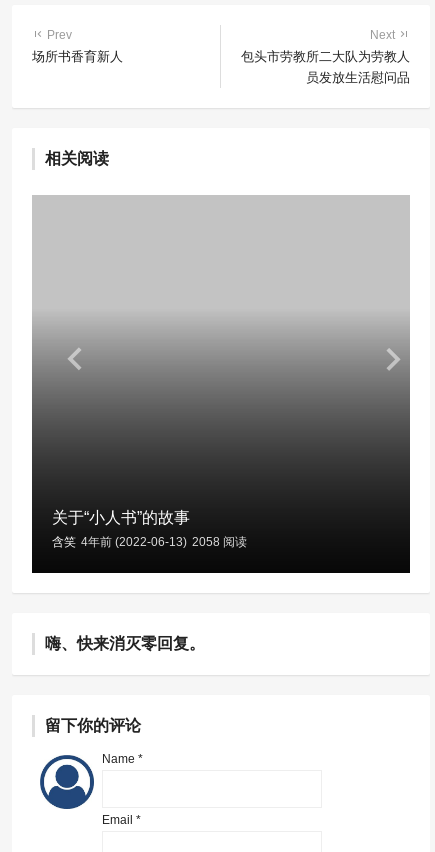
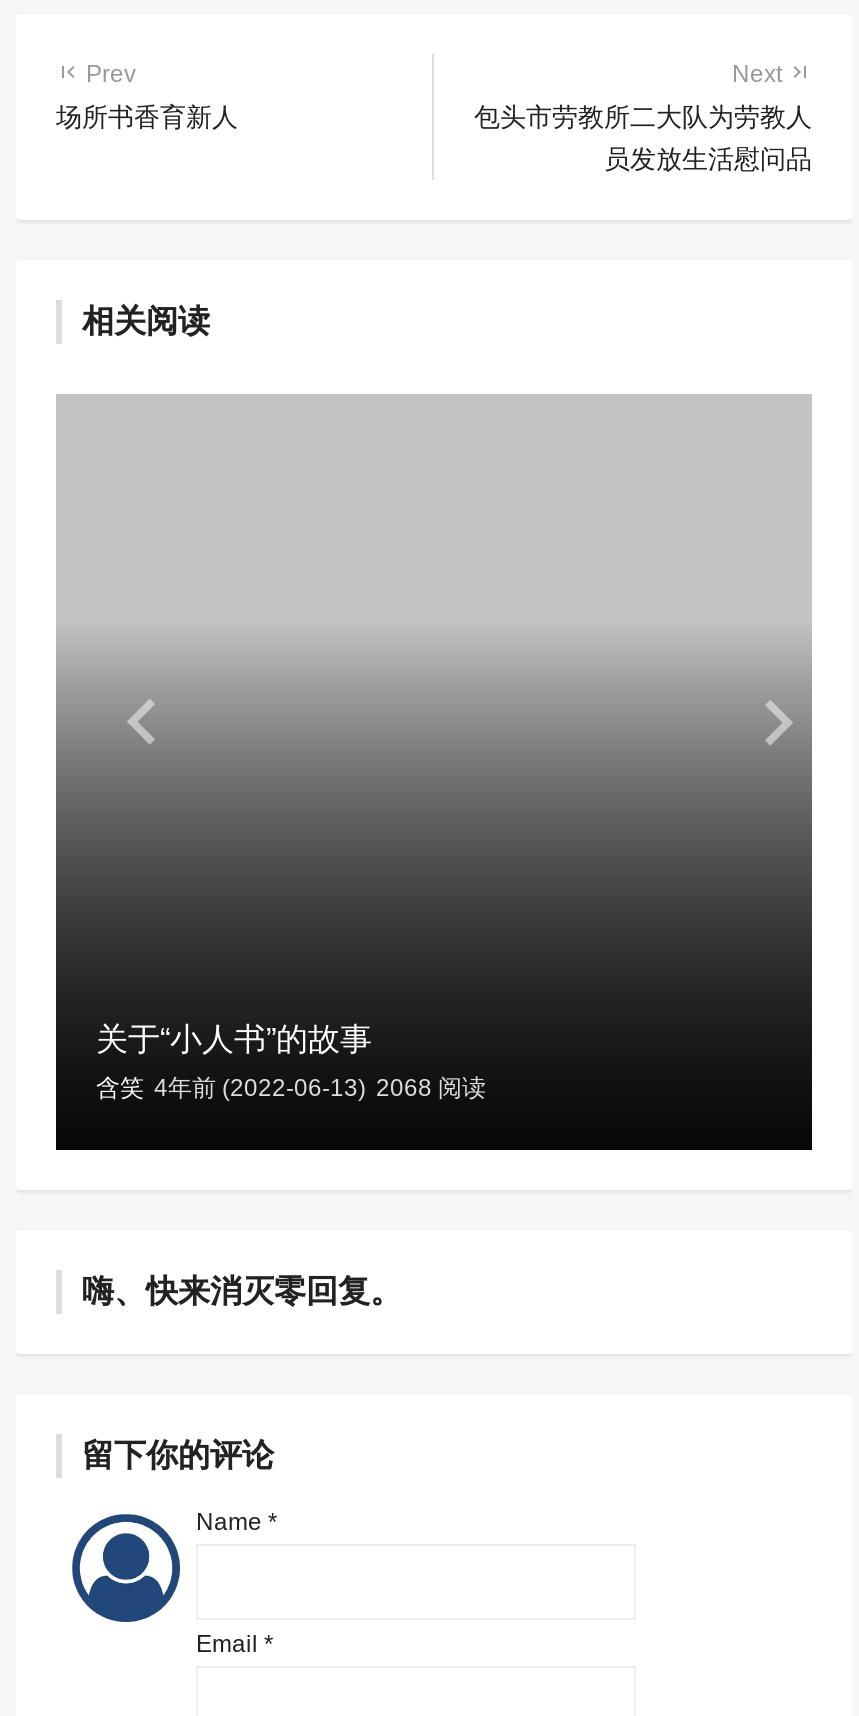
[52,535,247,549] 含笑 4年前 (2022-06-13) 2058 阅读 -> [96,1074,486,1102] 含笑 4年前 (2022-06-13) 2068 阅读

